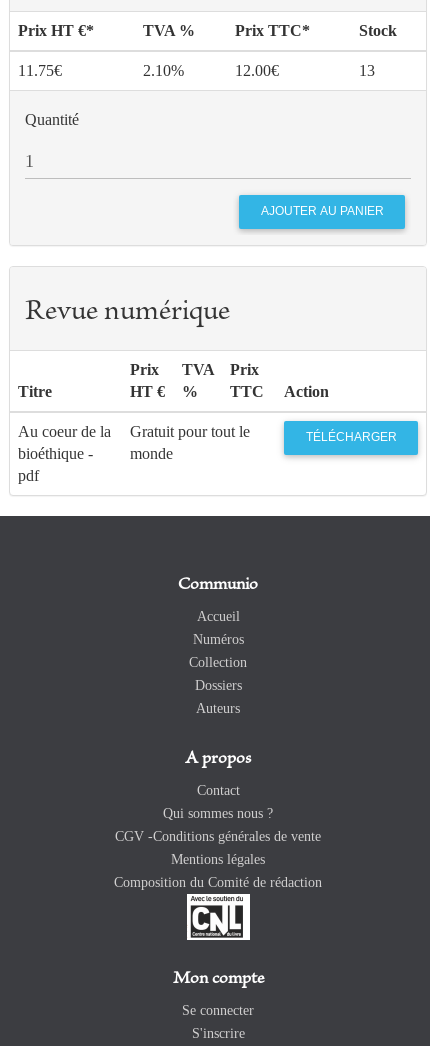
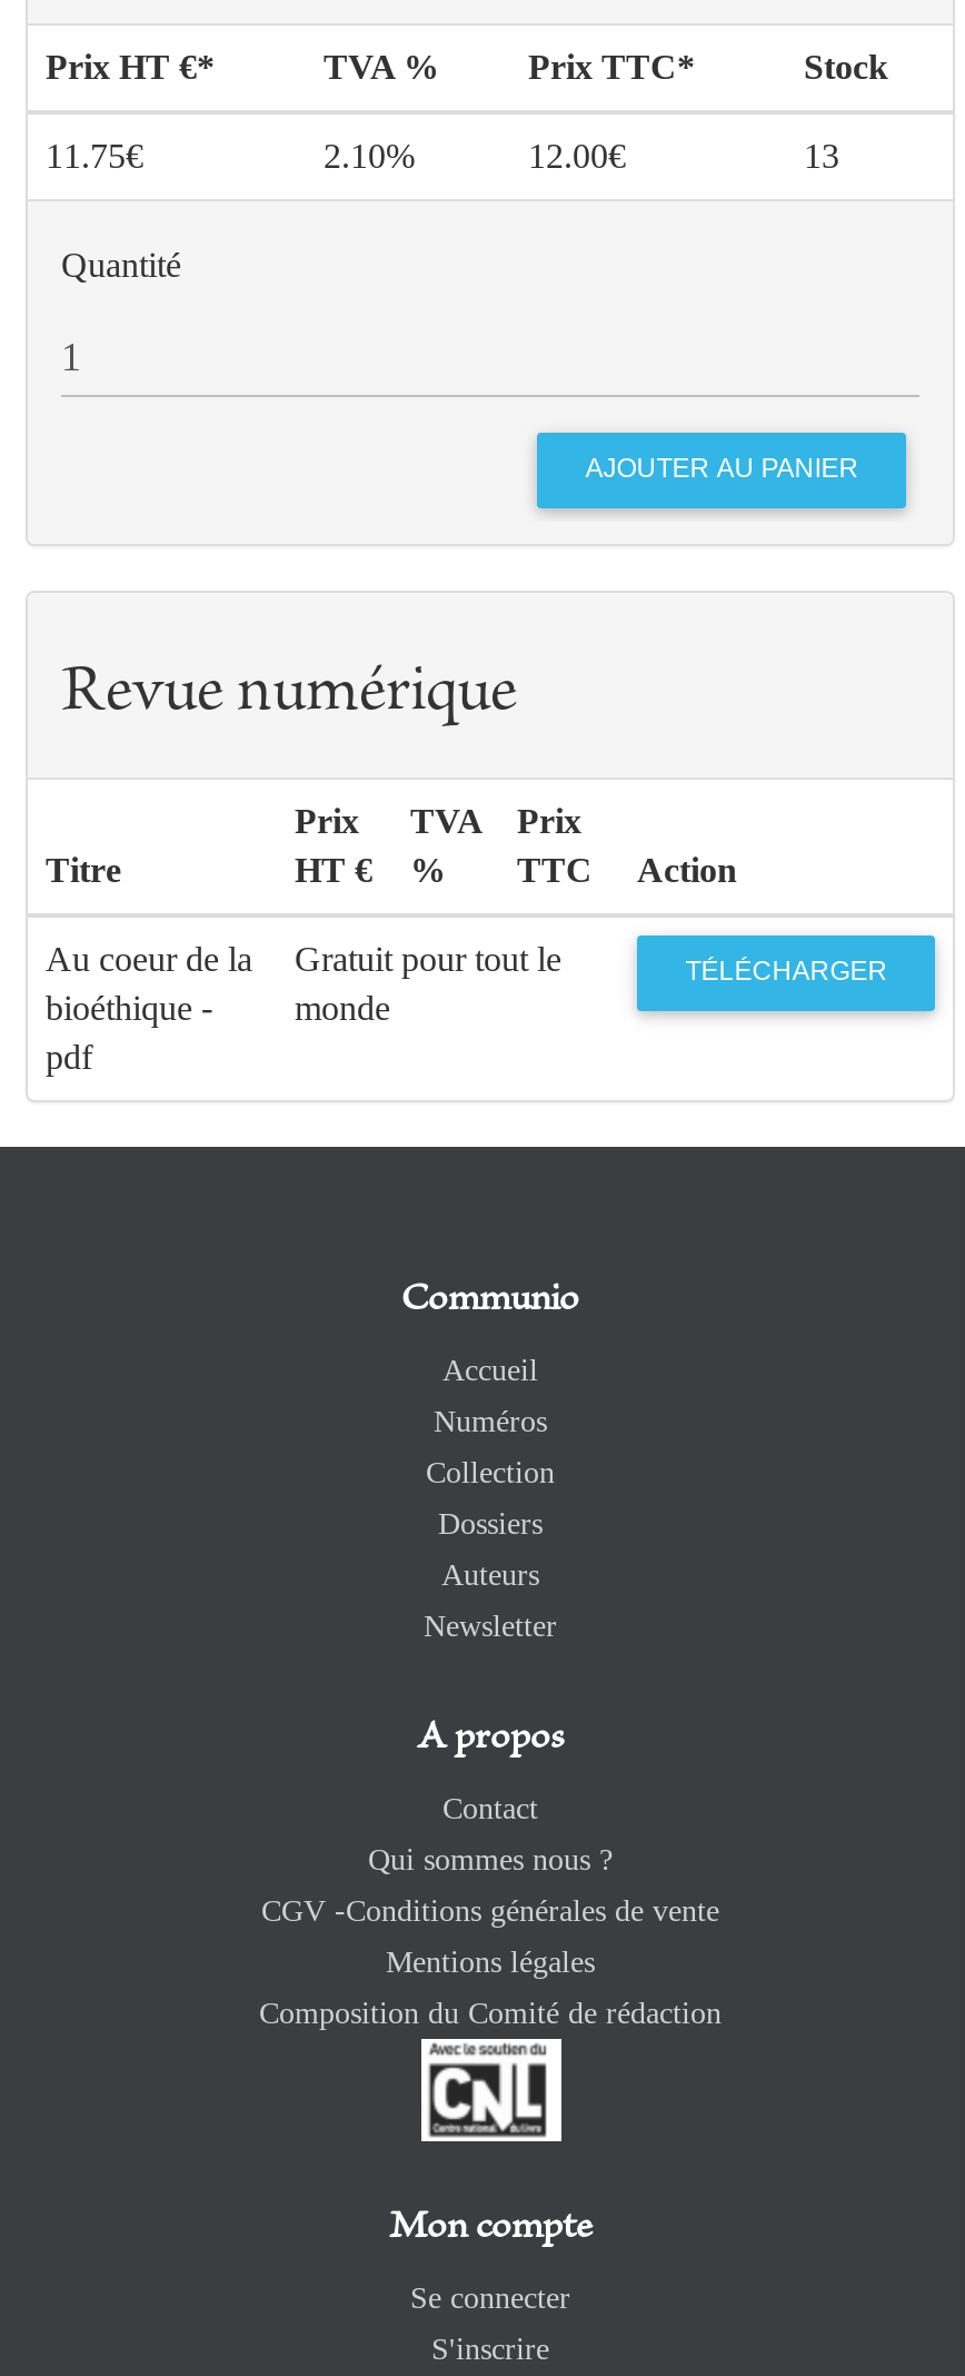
none -> [424,1609,557,1642] Newsletter

